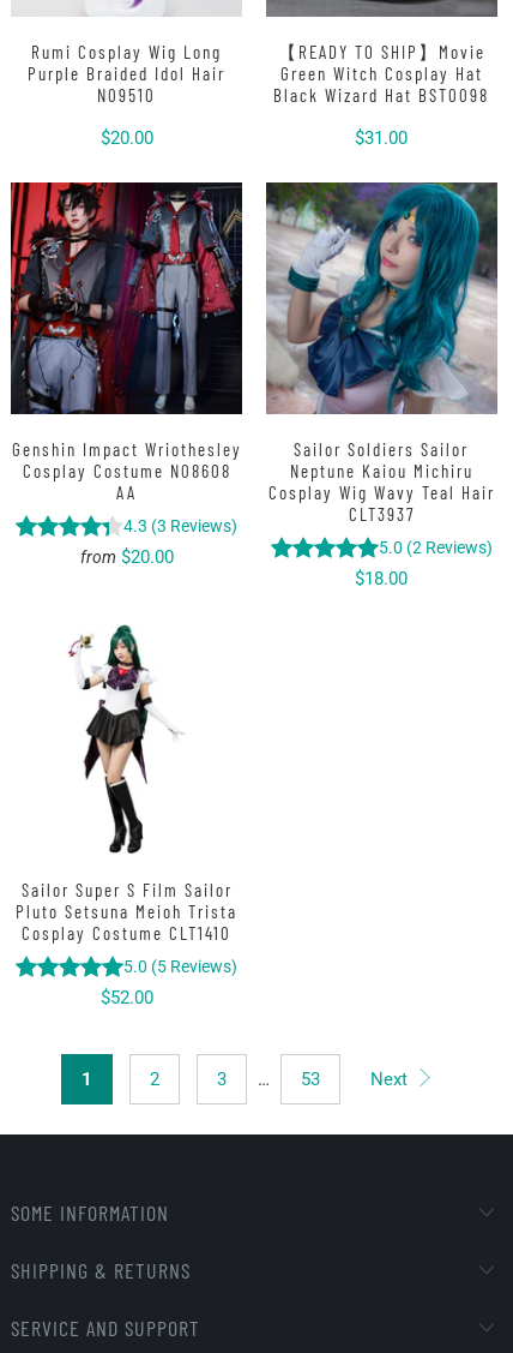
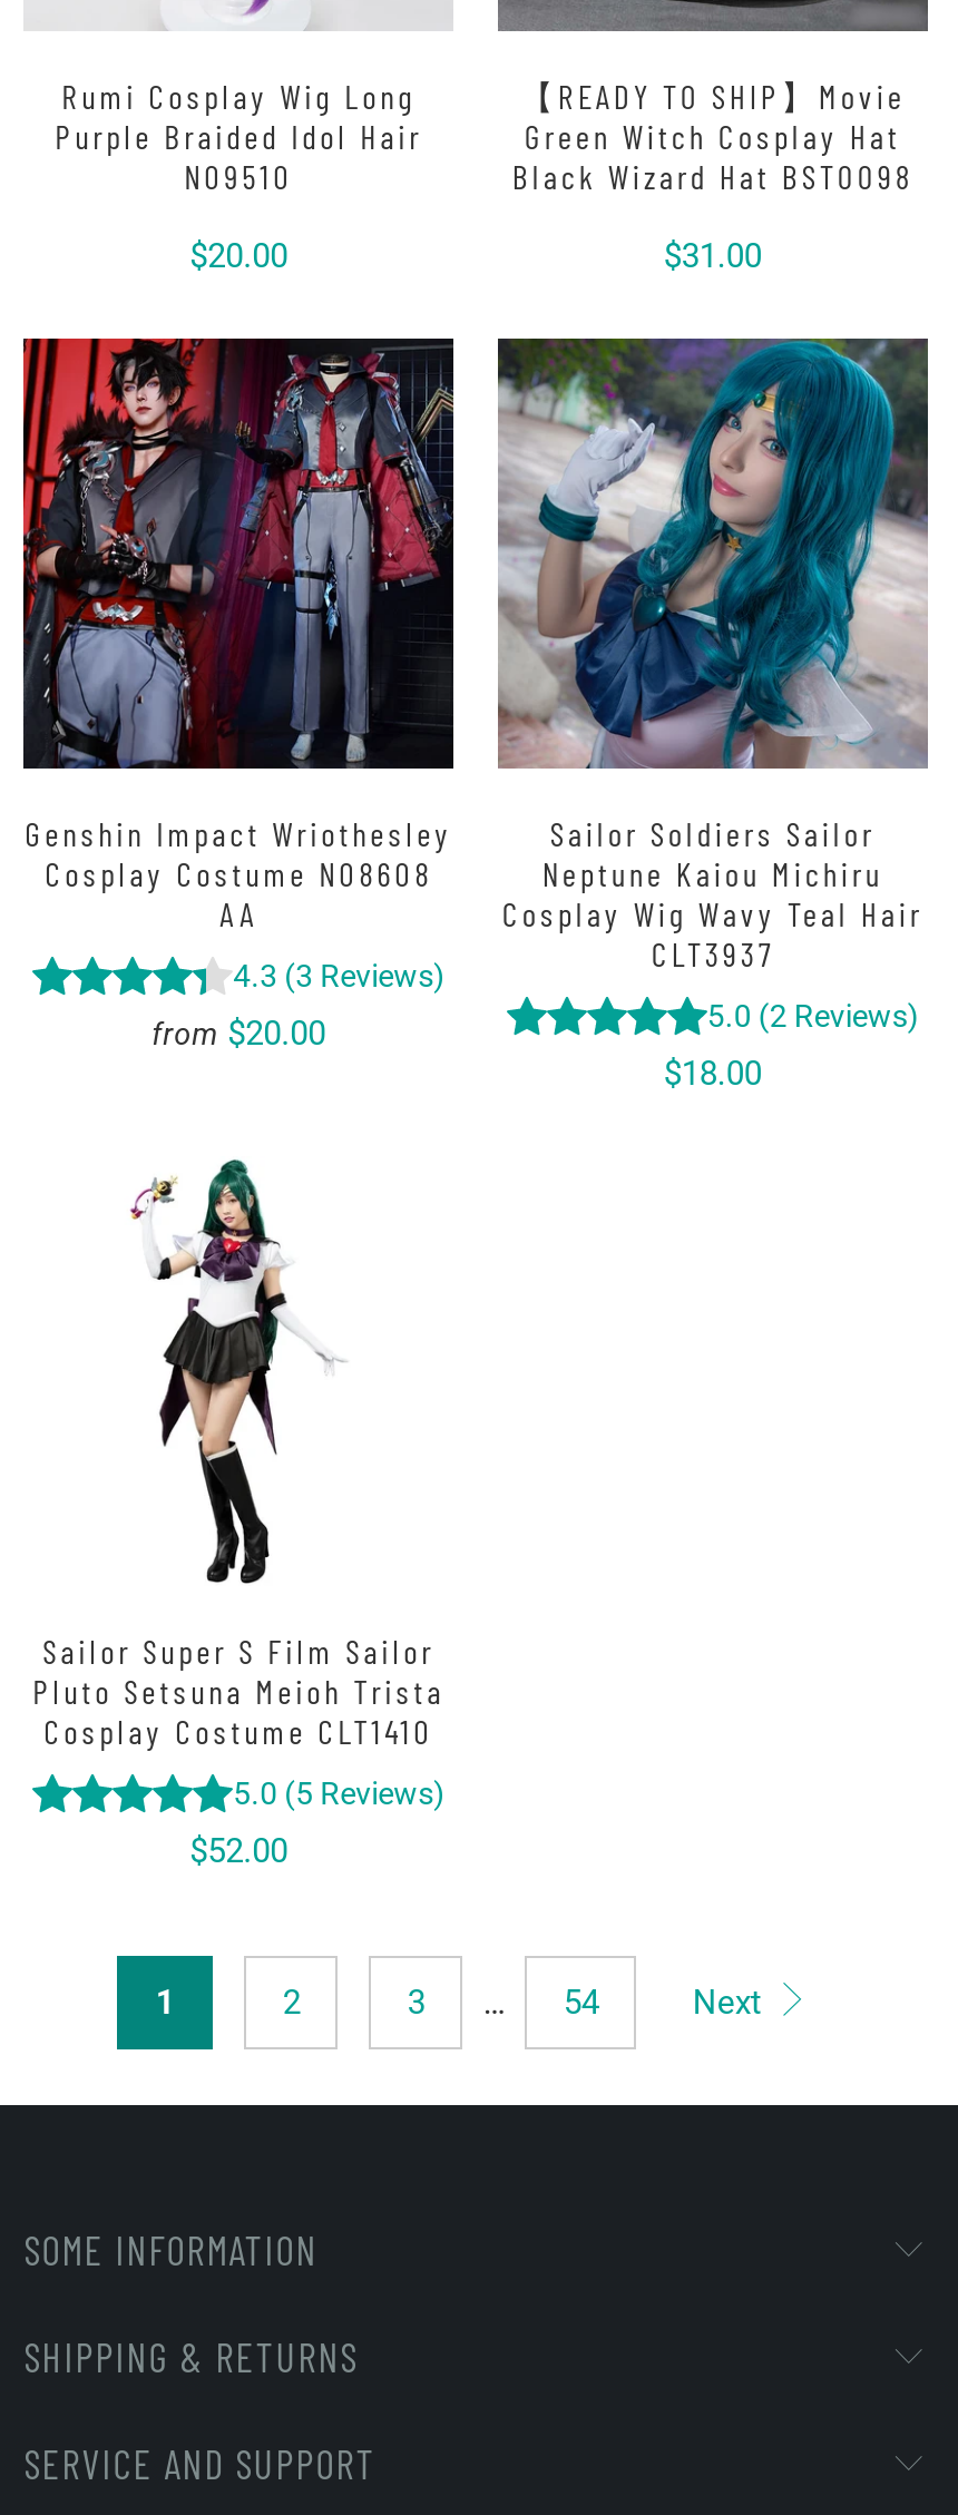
[301,1068,321,1090] 53 -> [563,1982,599,2022] 54

